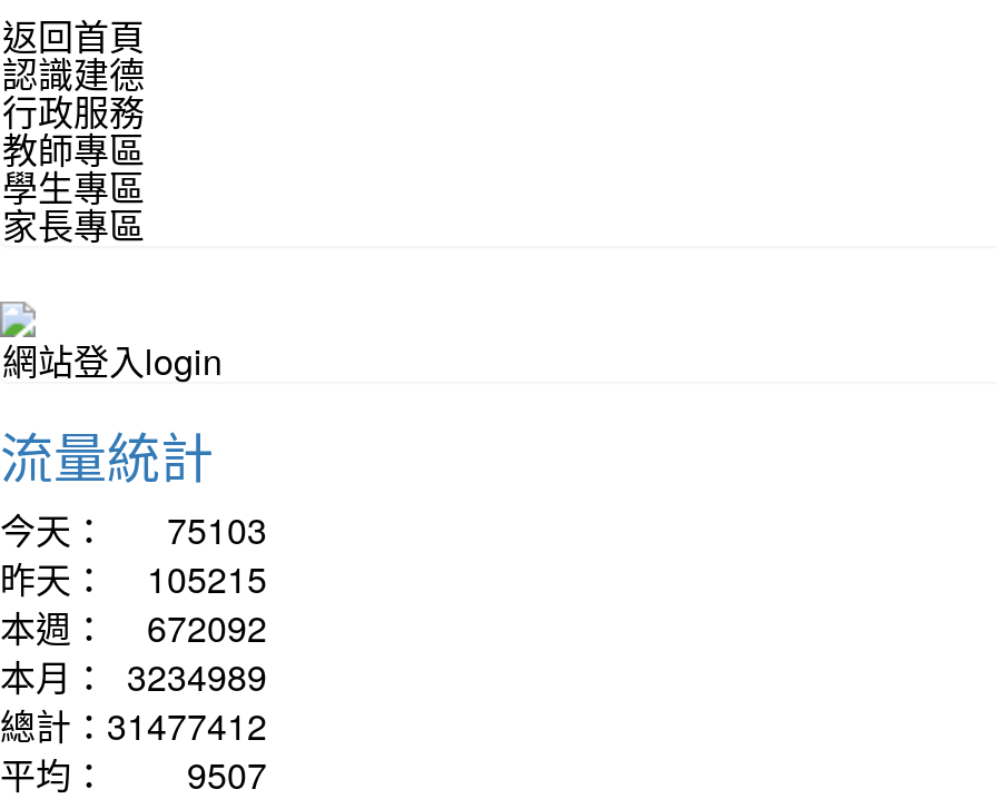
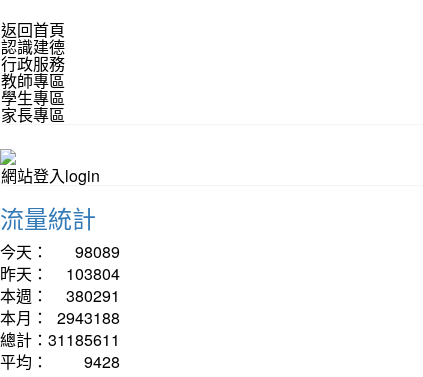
[0,504,267,555] 今天： 75103 -> [0,240,120,263] 今天： 98089
[0,553,267,604] 昨天： 105215 -> [0,262,120,285] 昨天： 103804
[0,602,267,653] 本週： 672092 -> [0,284,120,307] 本週： 380291
[0,651,267,702] 本月： 3234989 -> [0,306,120,329] 本月： 2943188
[0,700,267,751] 總計：31477412 -> [0,328,120,351] 總計：31185611
[0,749,267,800] 平均： 9507 -> [0,350,120,373] 平均： 9428

